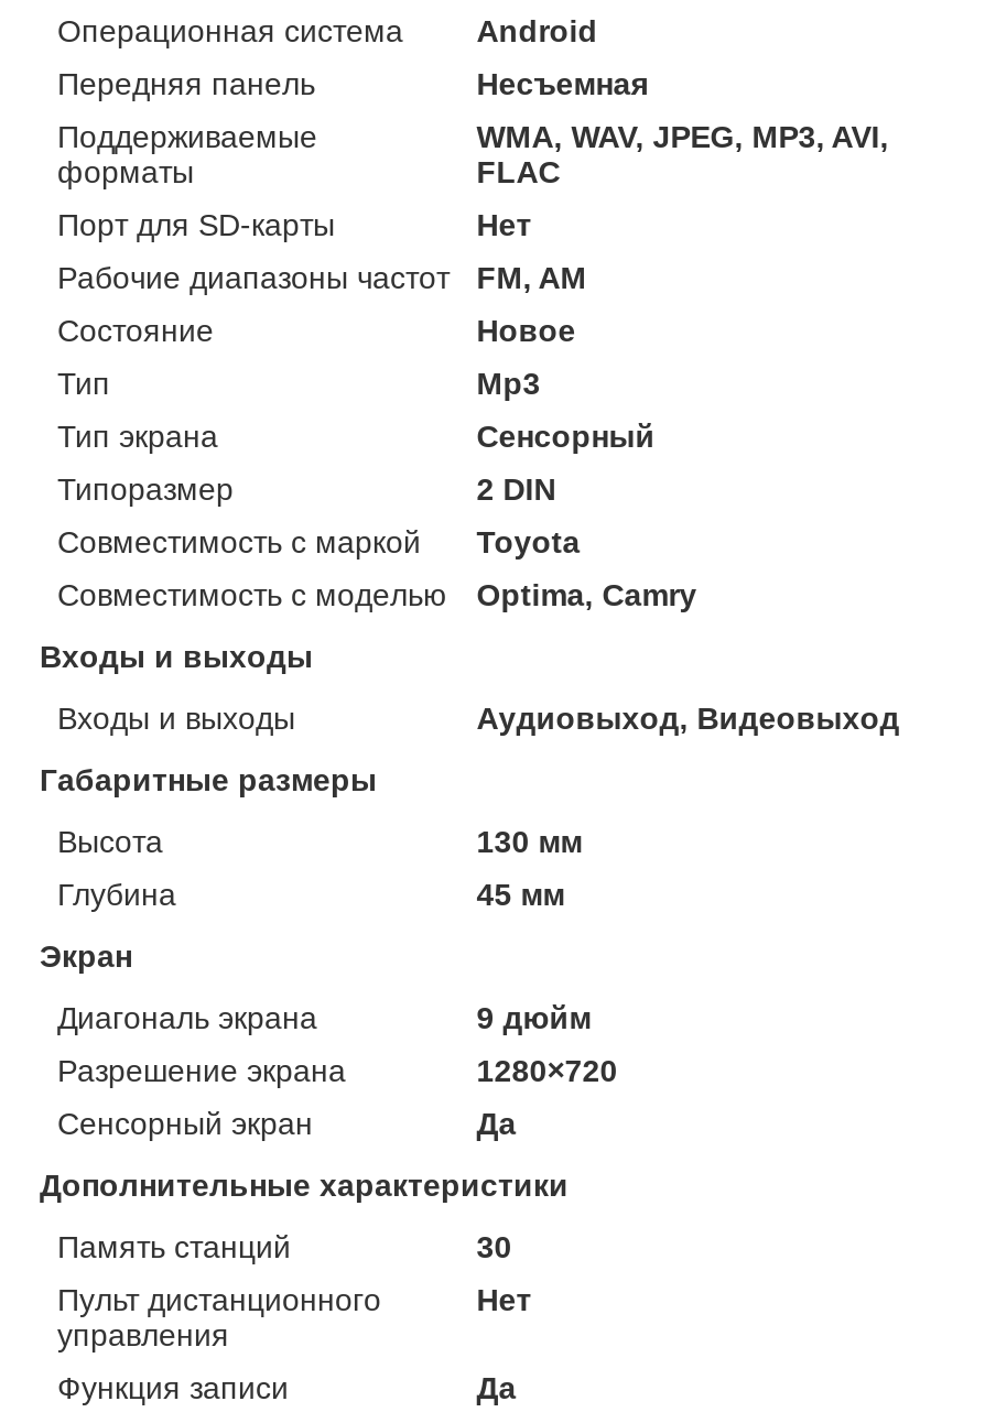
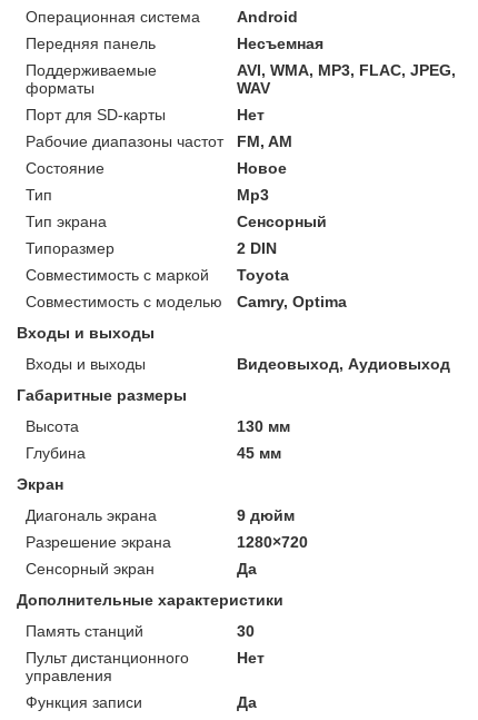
[476,118,888,189] WMA, WAV, JPEG, MP3, AVI, | FLAC -> [237,61,456,96] AVI, WMA, MP3, FLAC, JPEG, | WAV
[476,576,697,611] Optima, Camry -> [237,292,347,310] Camry, Optima
[476,700,900,735] Аудиовыход, Видеовыход -> [237,355,450,372] Видеовыход, Аудиовыход

